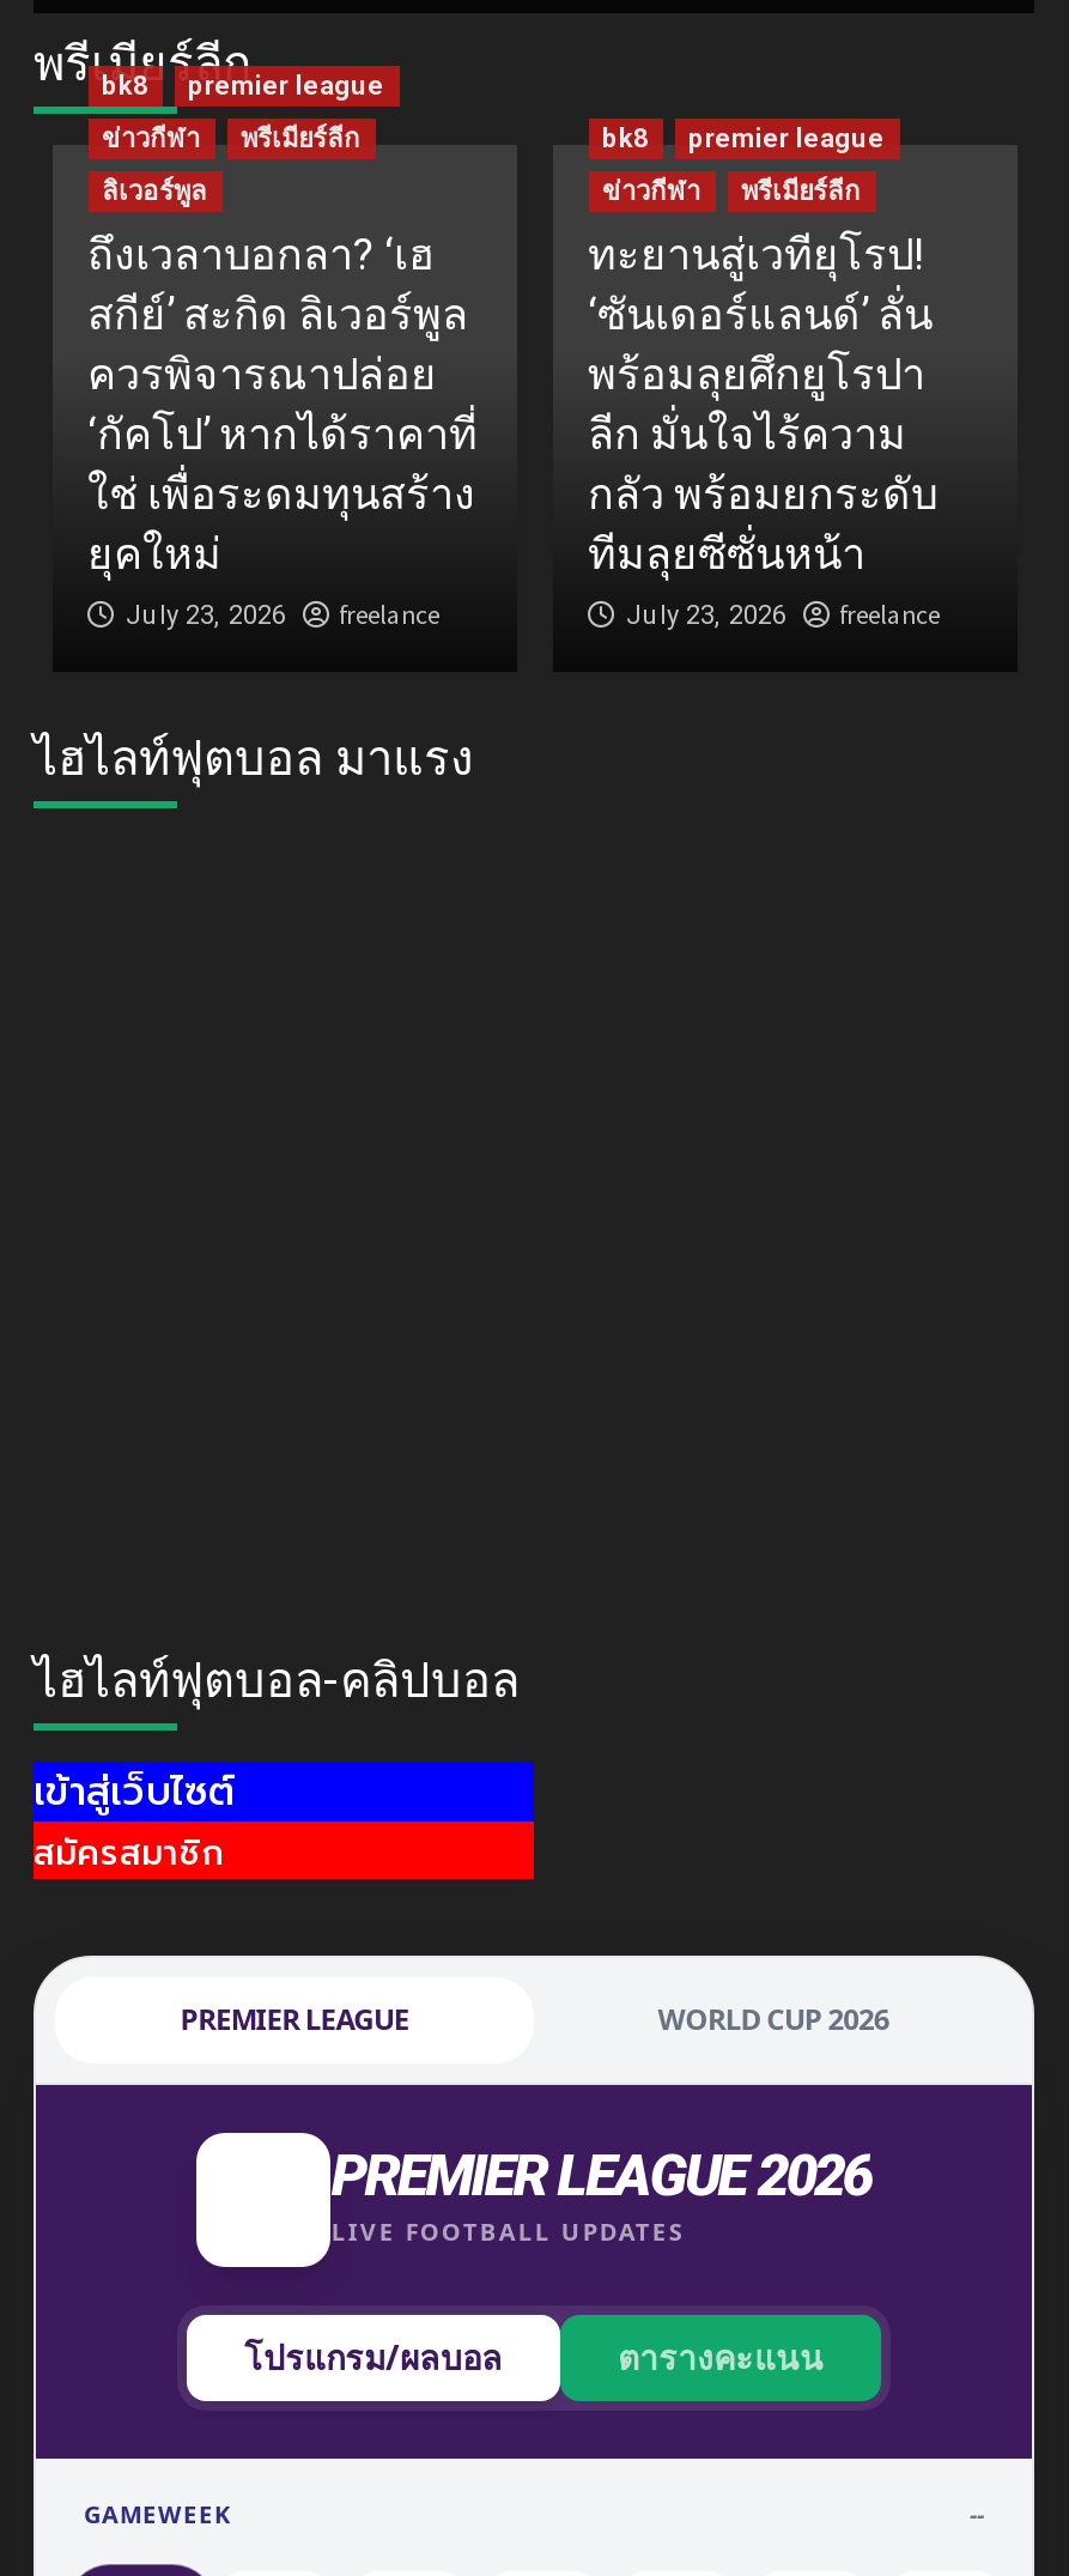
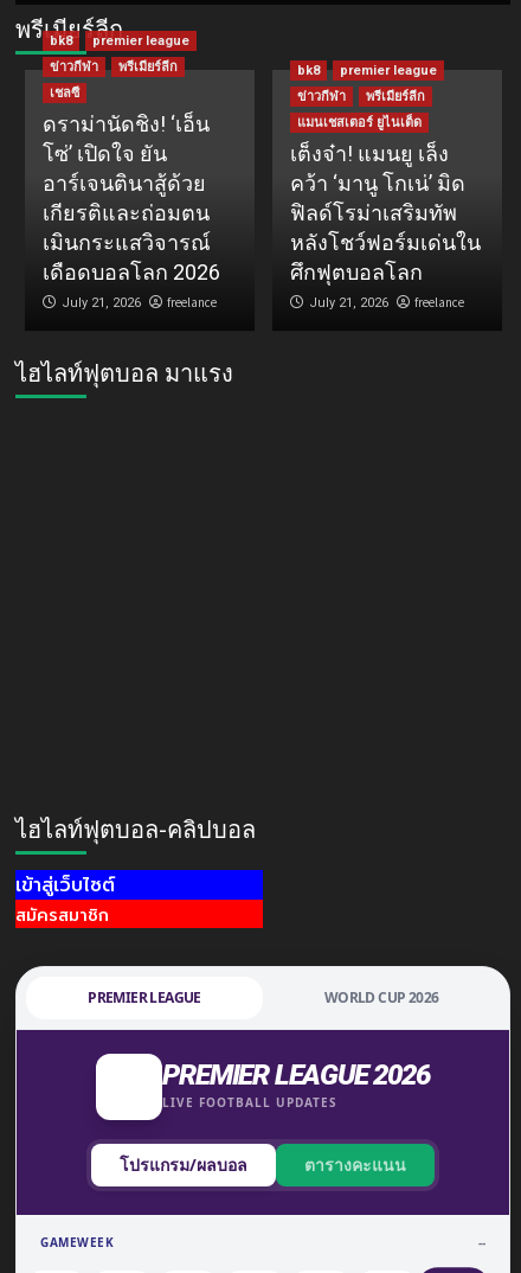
[87,175,478,630] ลิเวอร์พูล | ถึงเวลาบอกลา? ‘เฮ | สกีย์’ สะกิด ลิเวอร์พูล | ควรพิจารณาปล่อย | ‘กัคโป’ หากได้ราคาที่ | ใช่ เพื่อระดมทุนสร้าง | ยุคใหม่ | July 23, 2026 -> [42,85,220,310] เชลซี | ดราม่านัดชิง! ‘เอ็น | โซ่’ เปิดใจ ยัน | อาร์เจนตินาสู้ด้วย | เกียรติและถ่อมตน | เมินกระแสวิจารณ์ | เดือดบอลโลก 2026 | July 21, 2026
[588,228,937,630] ทะยานสู่เวทียุโรป! | ‘ซันเดอร์แลนด์’ ลั่น | พร้อมลุยศึกยูโรปา | ลีก มั่นใจไร้ความ | กลัว พร้อมยกระดับ | ทีมลุยซีซั่นหน้า | July 23, 2026 -> [290,115,480,310] แมนเชสเตอร์ ยูไนเต็ด | เต็งจ๋า! แมนยู เล็ง | คว้า ‘มานู โกเน่’ มิด | ฟิลด์โรม่าเสริมทัพ | หลังโชว์ฟอร์มเด่นใน | ศึกฟุตบอลโลก | July 21, 2026

